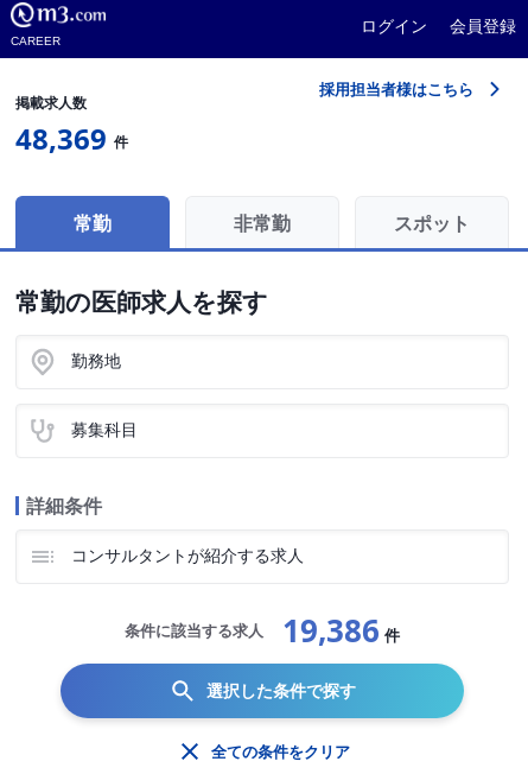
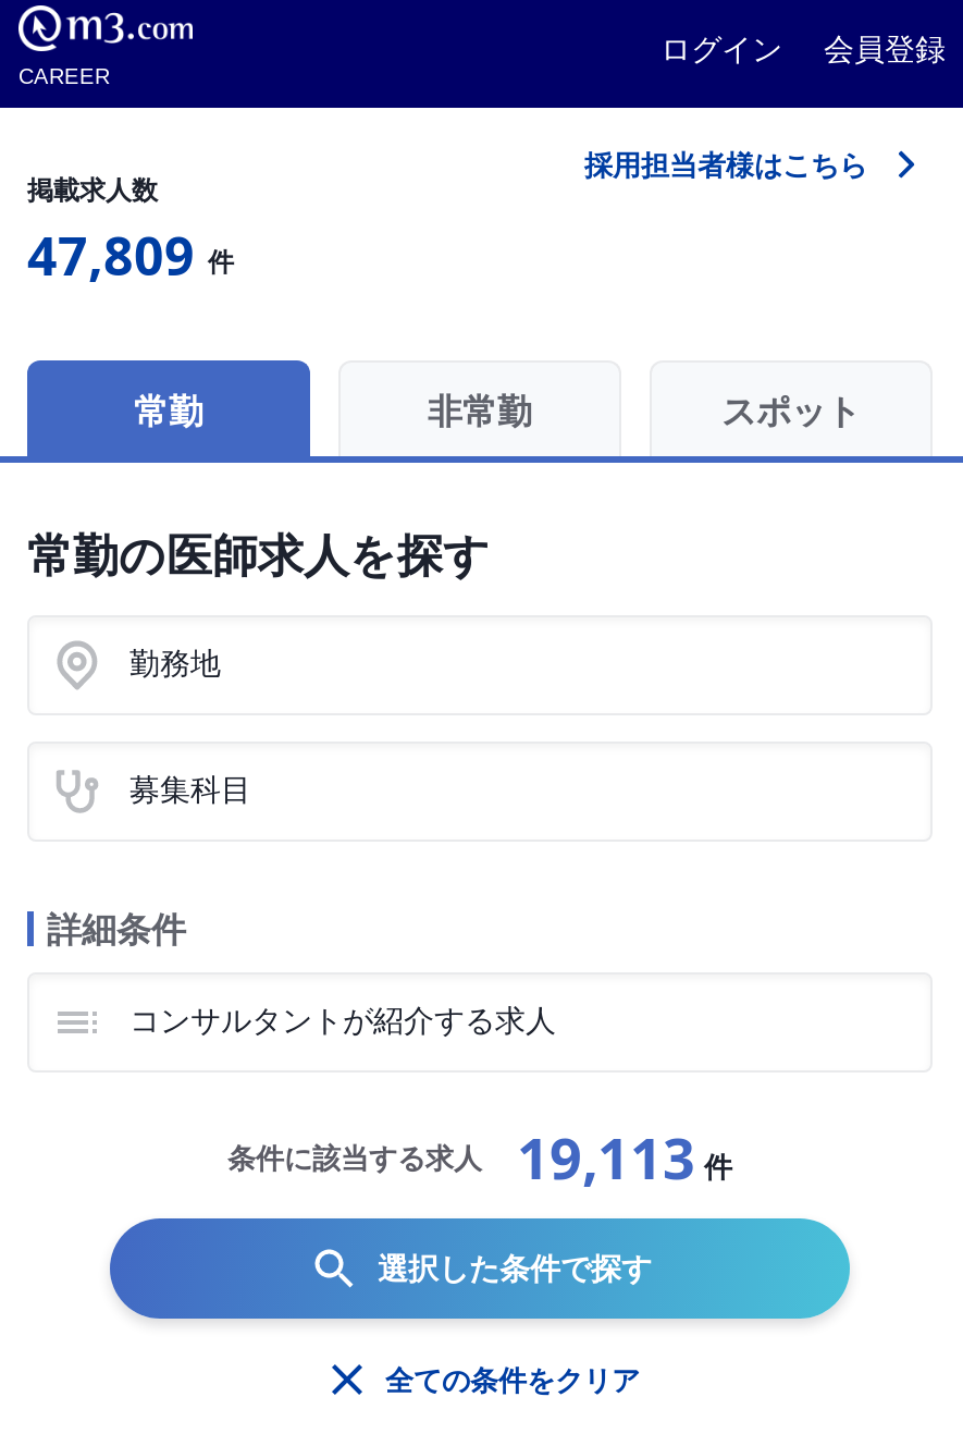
[15,119,128,158] 48,369 件 -> [27,219,234,291] 47,809 件
[125,609,400,652] 条件に該当する求人 19,386 件 -> [227,1118,732,1197] 条件に該当する求人 19,113 件

